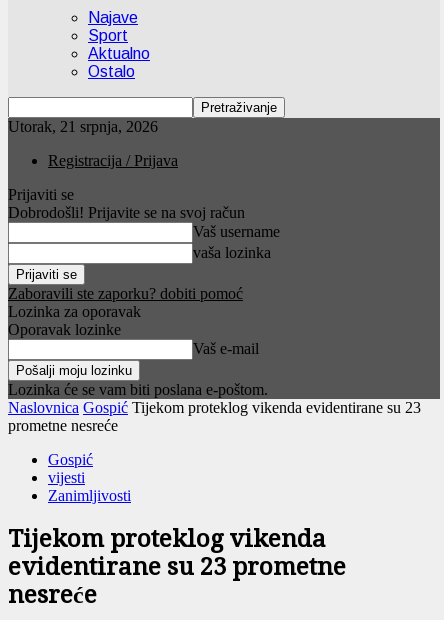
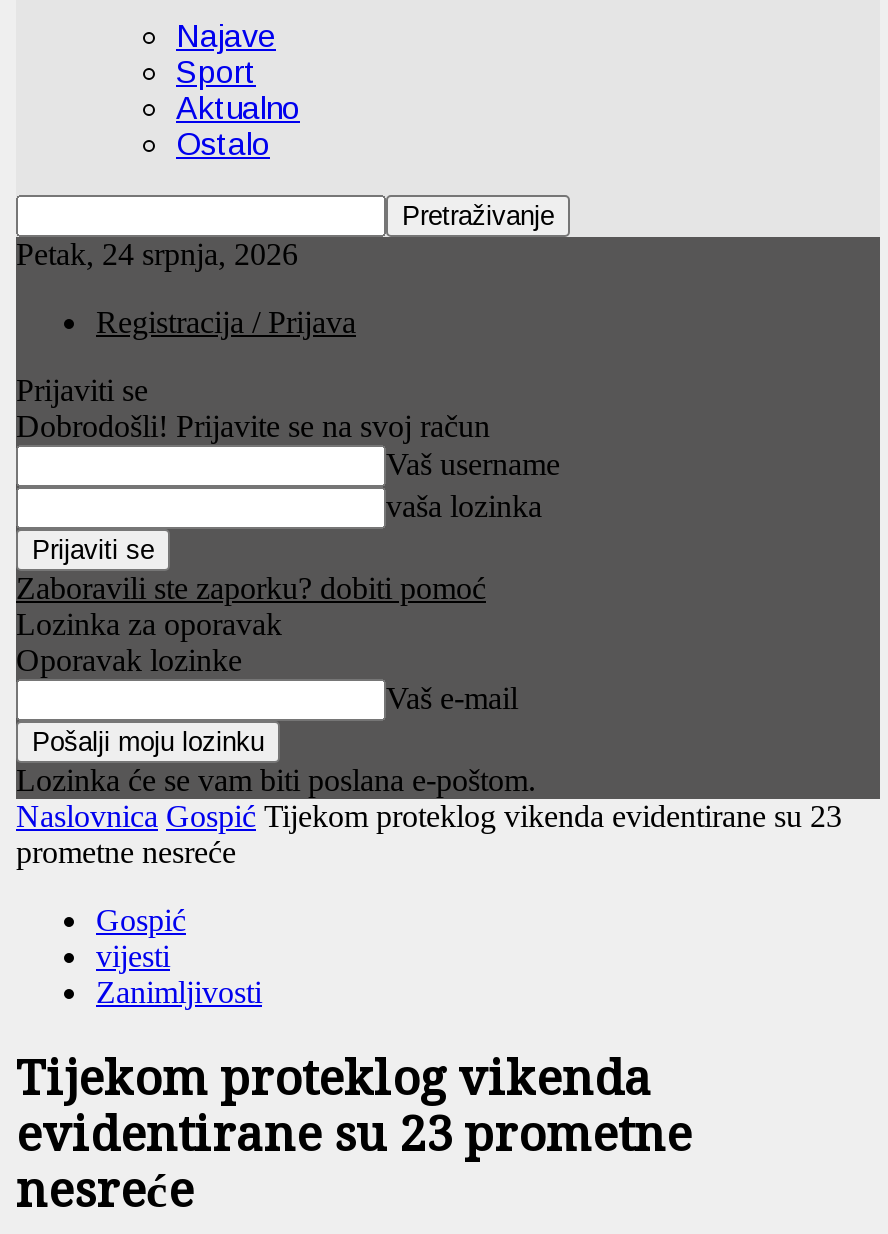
[8,118,158,135] Utorak, 21 srpnja, 2026 -> [16,237,298,271] Petak, 24 srpnja, 2026

